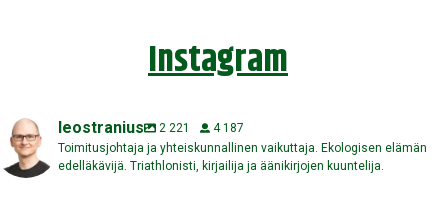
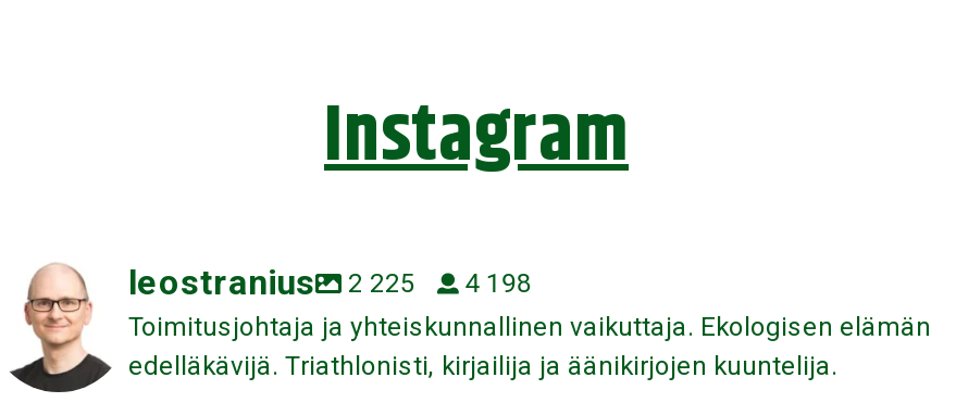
[159,121,190,135] 2 221 -> [348,268,415,299] 2 225
[213,121,244,135] 4 187 -> [465,268,532,299] 4 198

